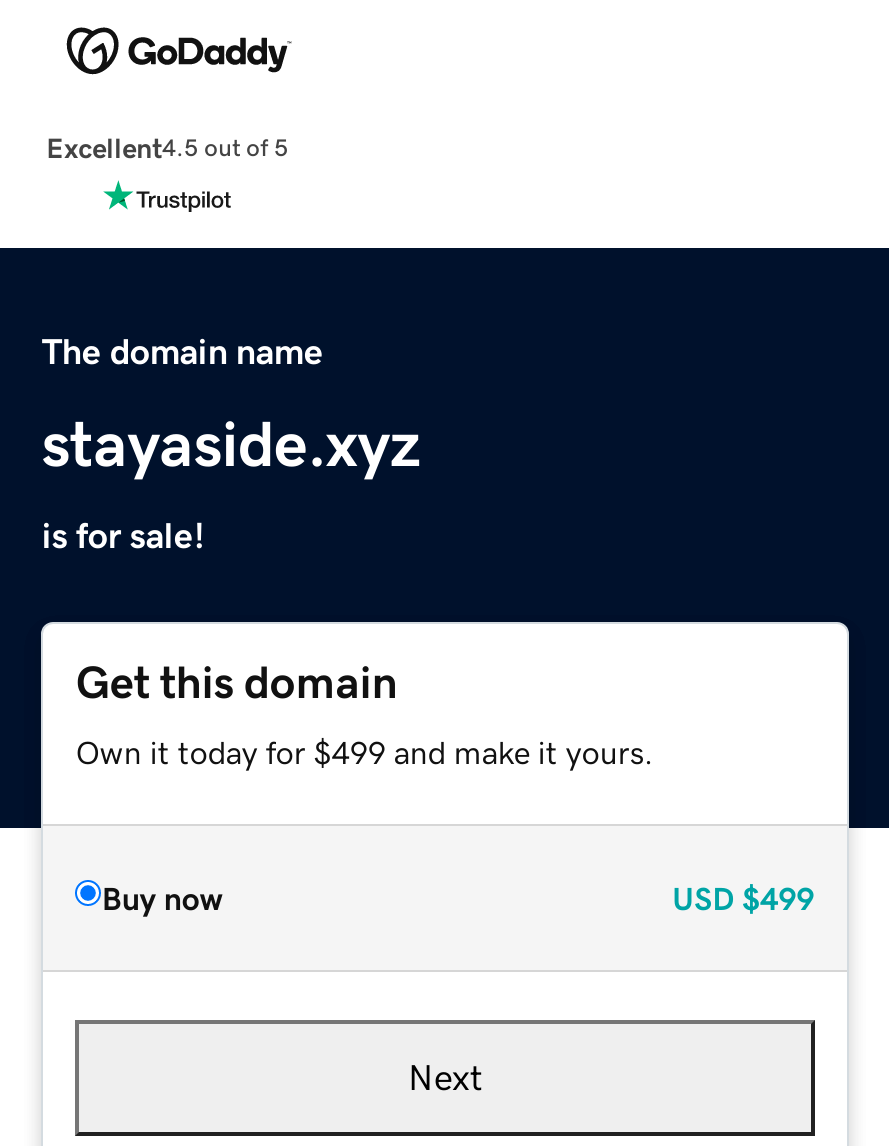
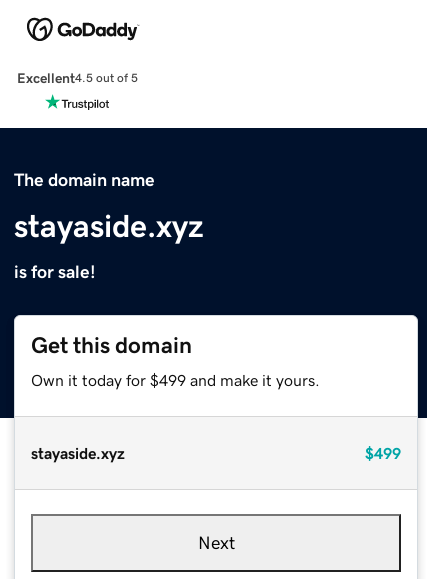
[102,881,814,913] Buy now | USD $499 -> [31,445,401,461] stayaside.xyz | $499

